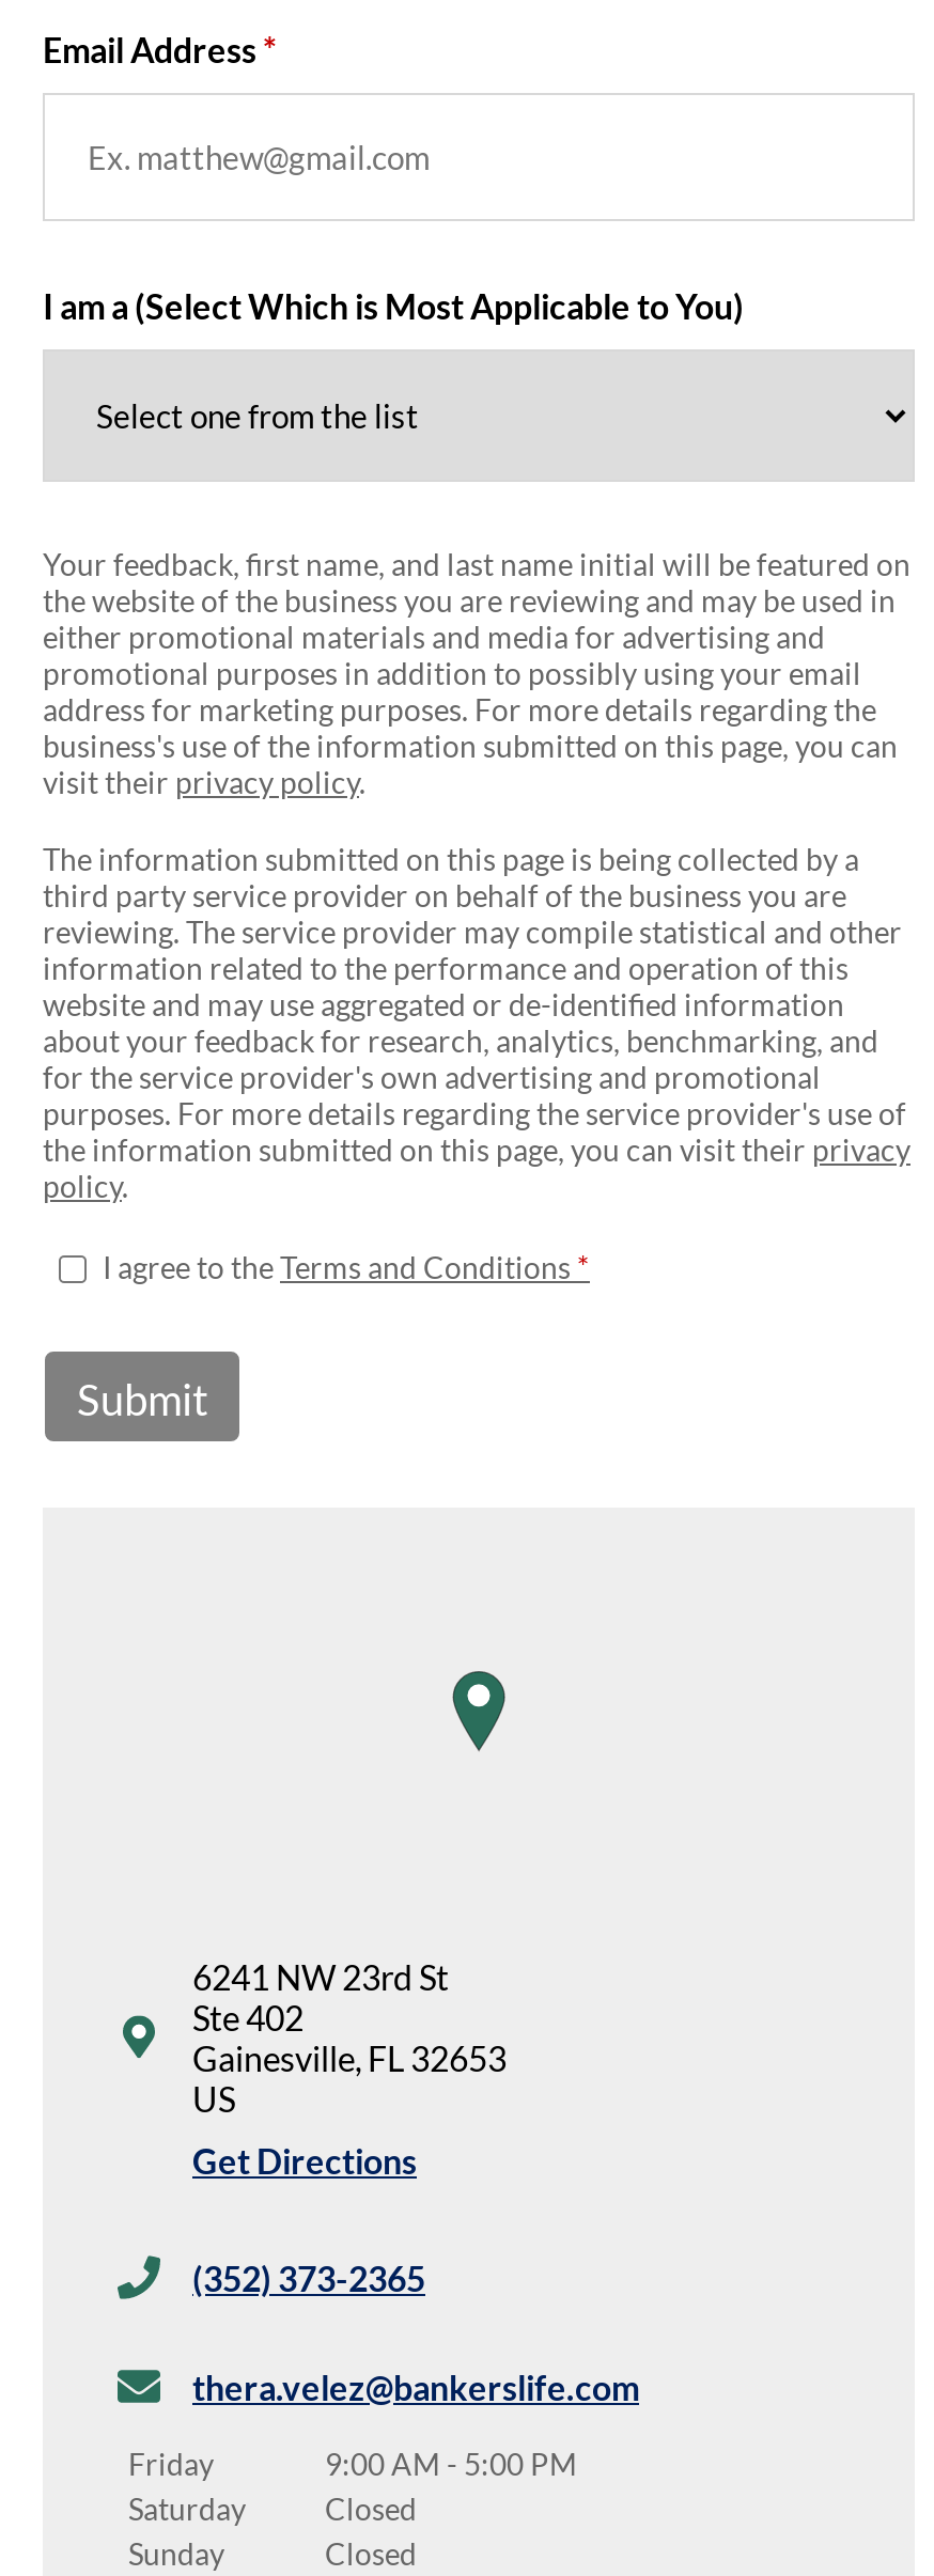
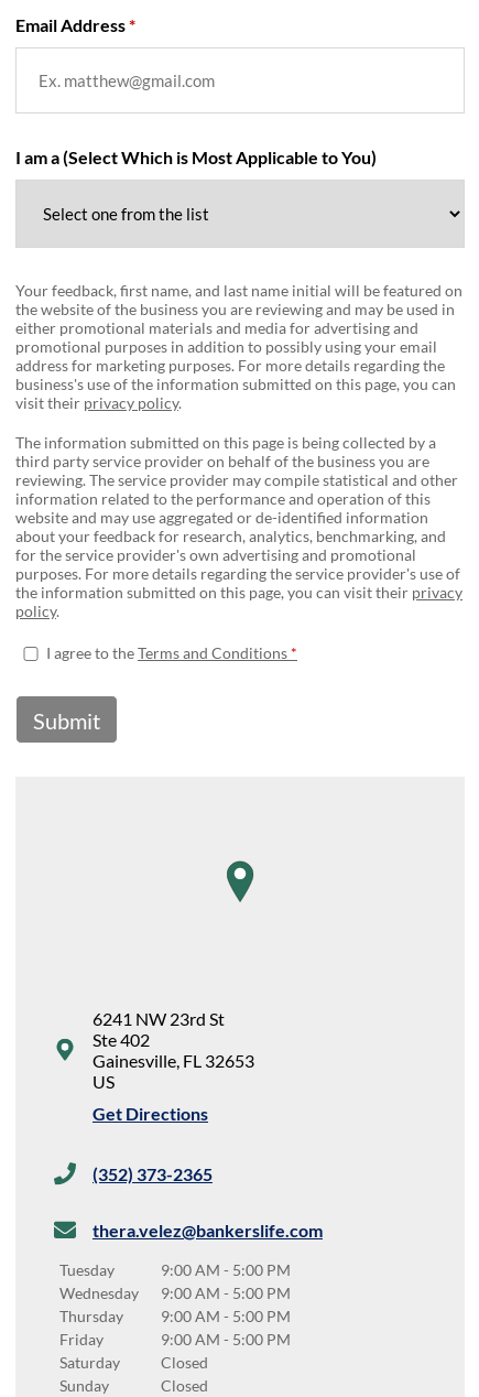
none -> [59,1260,291,1325] Tuesday | 9:00 AM - 5:00 PM | Wednesday | 9:00 AM - 5:00 PM | Thursday | 9:00 AM - 5:00 PM

